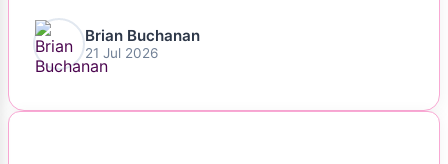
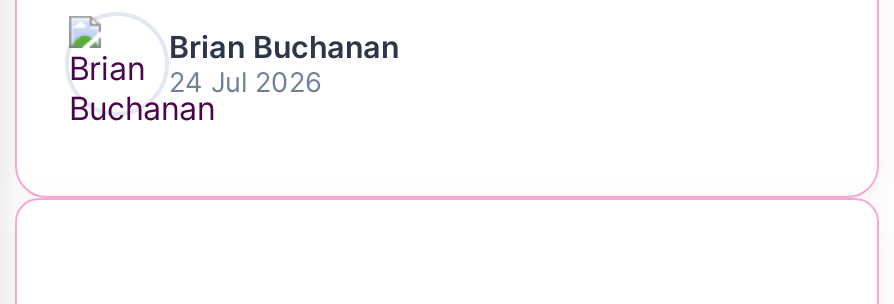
[85,45,158,61] 21 Jul 2026 -> [169,67,321,99] 24 Jul 2026

